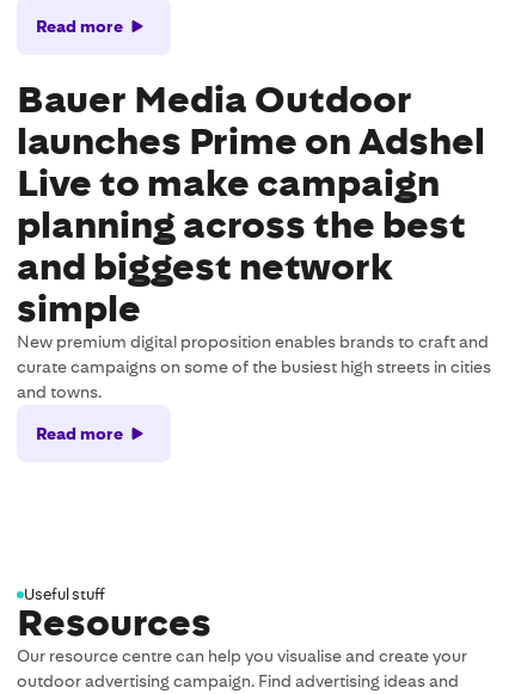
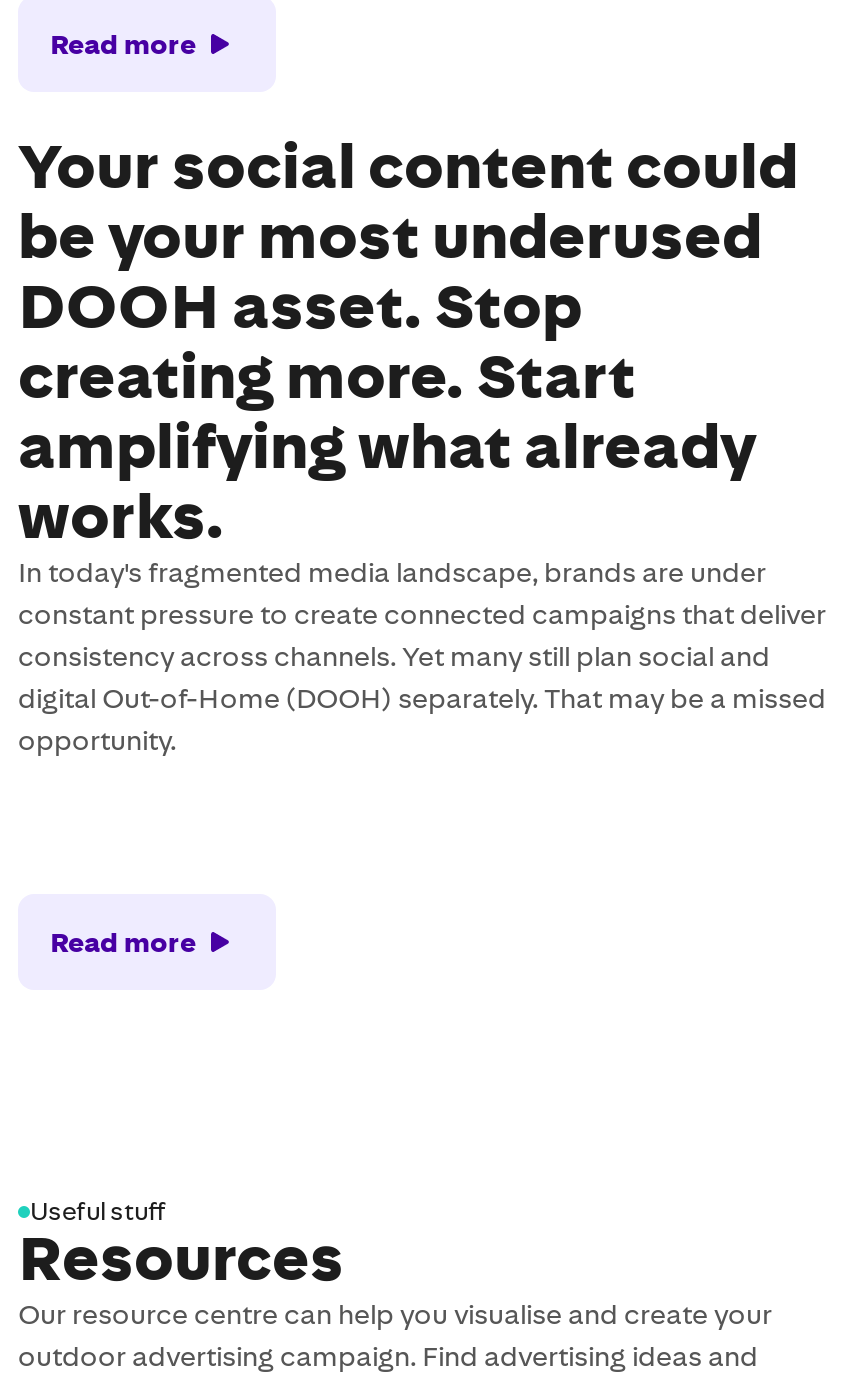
[17,78,491,401] Bauer Media Outdoor | launches Prime on Adshel | Live to make campaign | planning across the best | and biggest network | simple | New premium digital proposition enables brands to craft and | curate campaigns on some of the busiest high streets in cities | and towns. -> [18,130,826,756] Your social content could | be your most underused | DOOH asset. Stop | creating more. Start | amplifying what already | works. | In today's fragmented media landscape, brands are under | constant pressure to create connected campaigns that deliver | consistency across channels. Yet many still plan social and | digital Out-of-Home (DOOH) separately. That may be a missed | opportunity.

